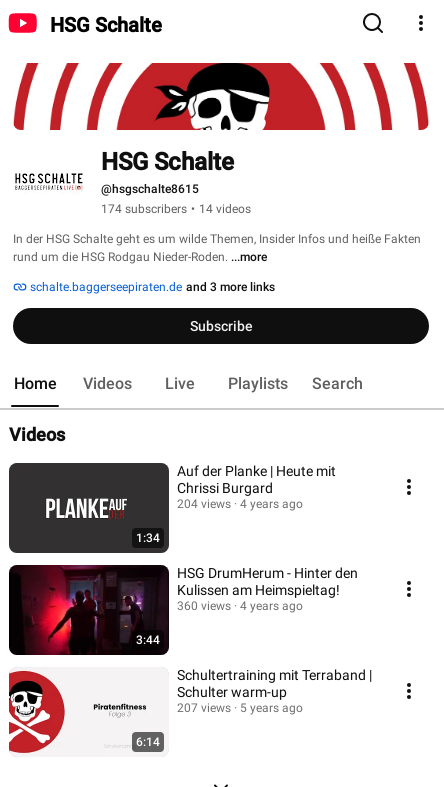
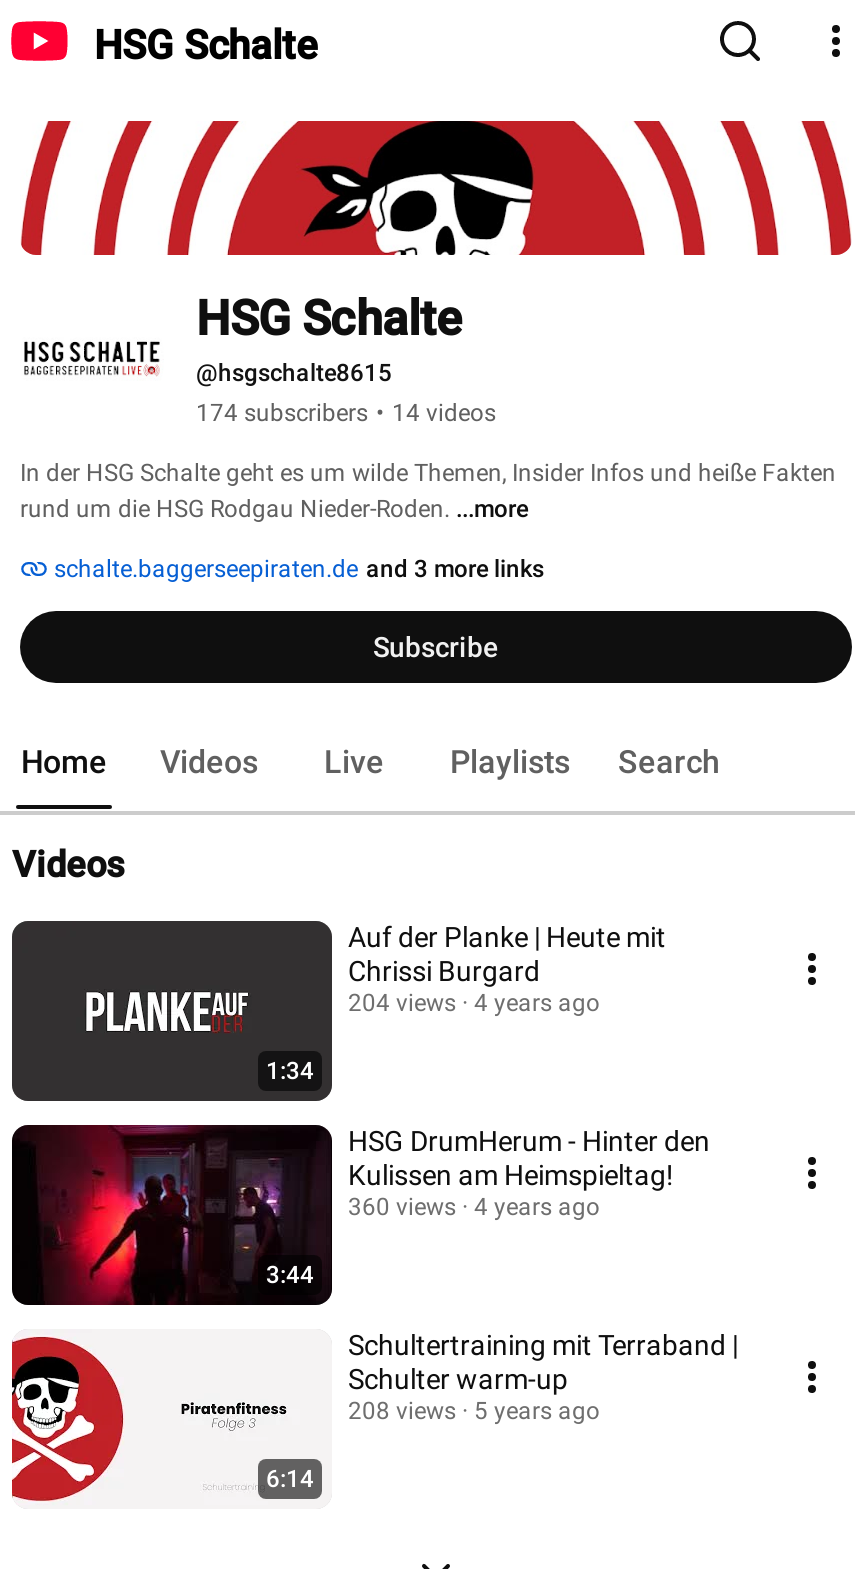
[177,701,303,715] 207 views 5 years ago -> [348,1397,600,1425] 208 views 5 years ago

